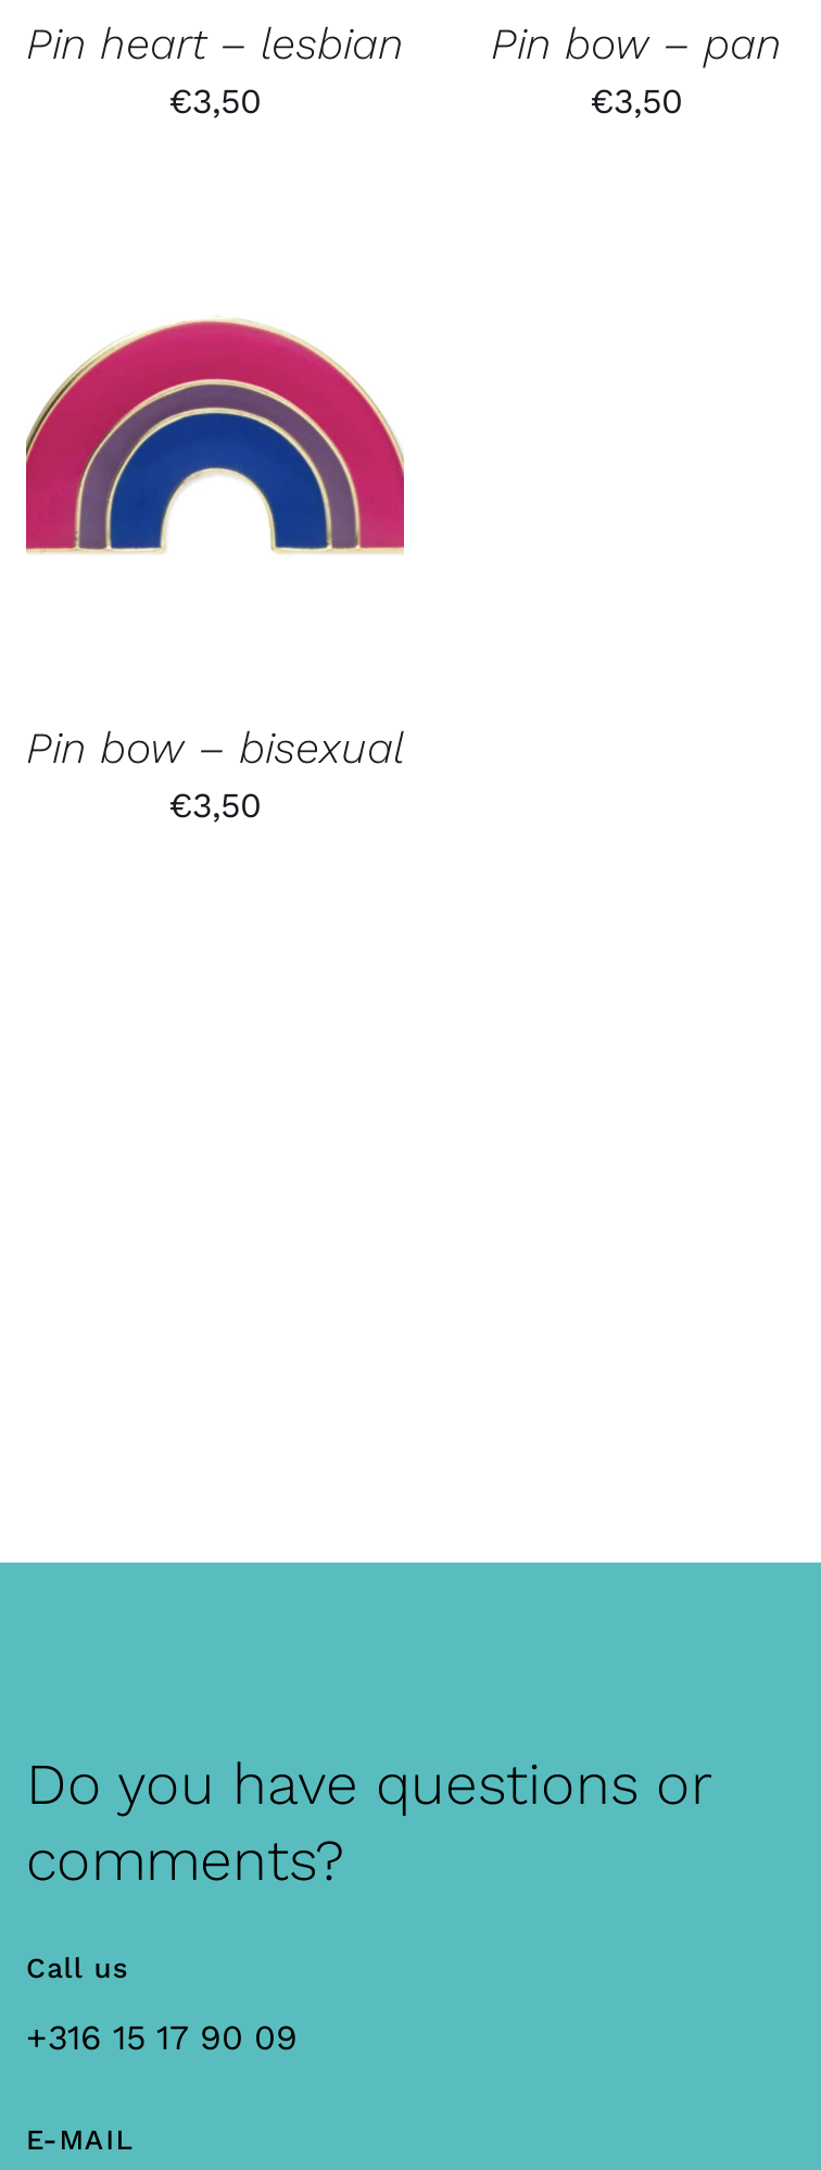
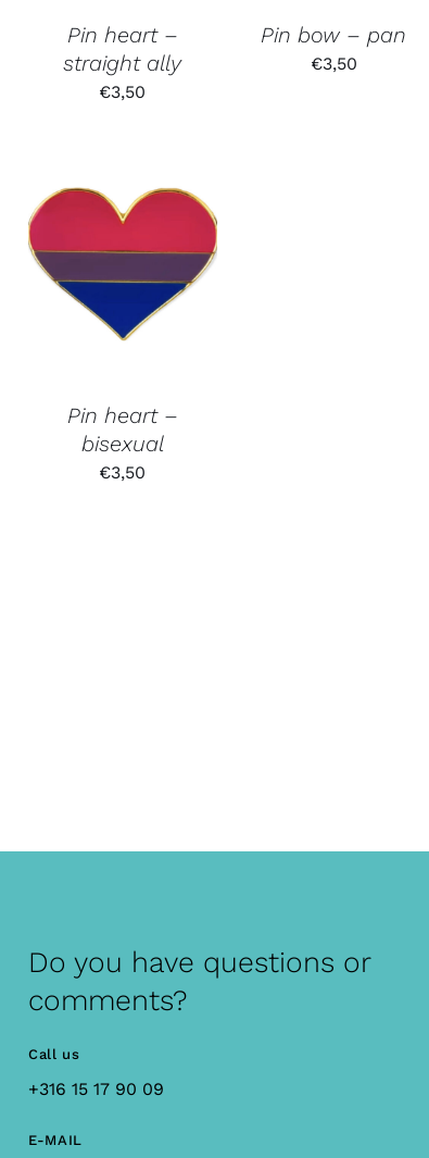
[26,18,404,70] Pin heart – lesbian -> [64,22,182,76] Pin heart – | straight ally
[24,293,406,554] [image] -> [27,187,218,341] [image]
[26,722,404,774] Pin bow – bisexual -> [67,403,178,457] Pin heart – | bisexual

